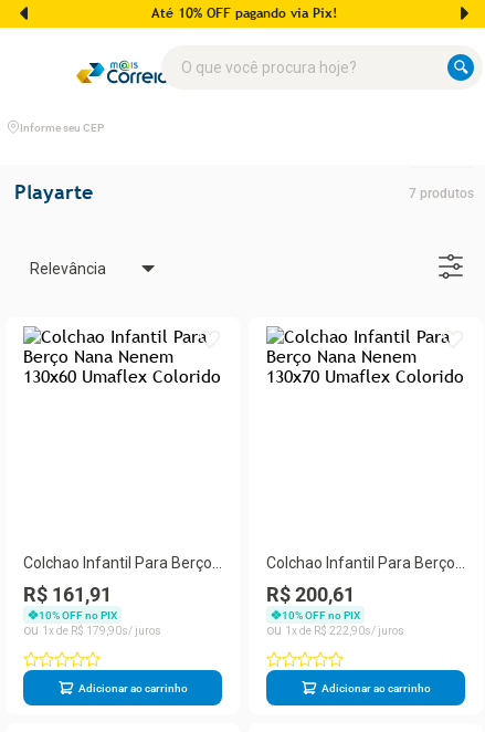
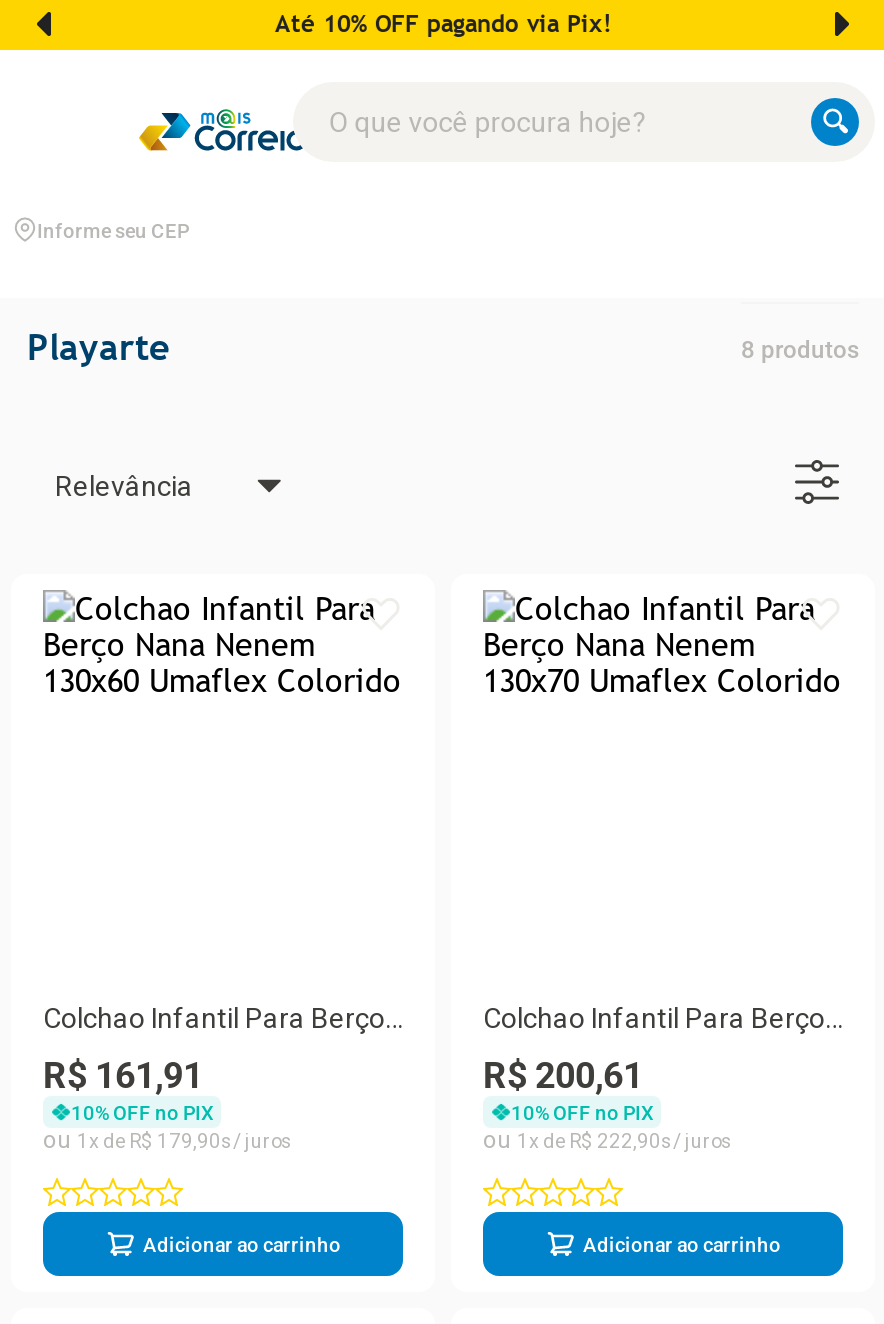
[409,186,474,202] 7 produtos -> [741,337,859,365] 8 produtos

